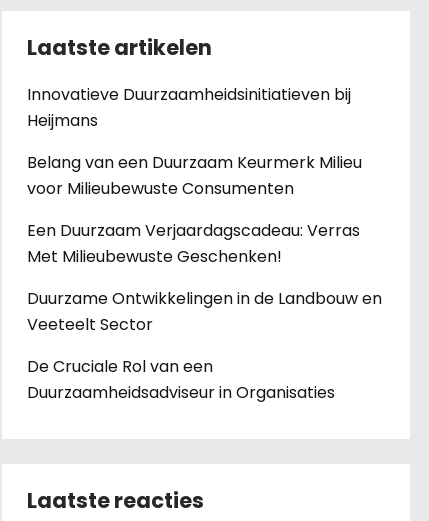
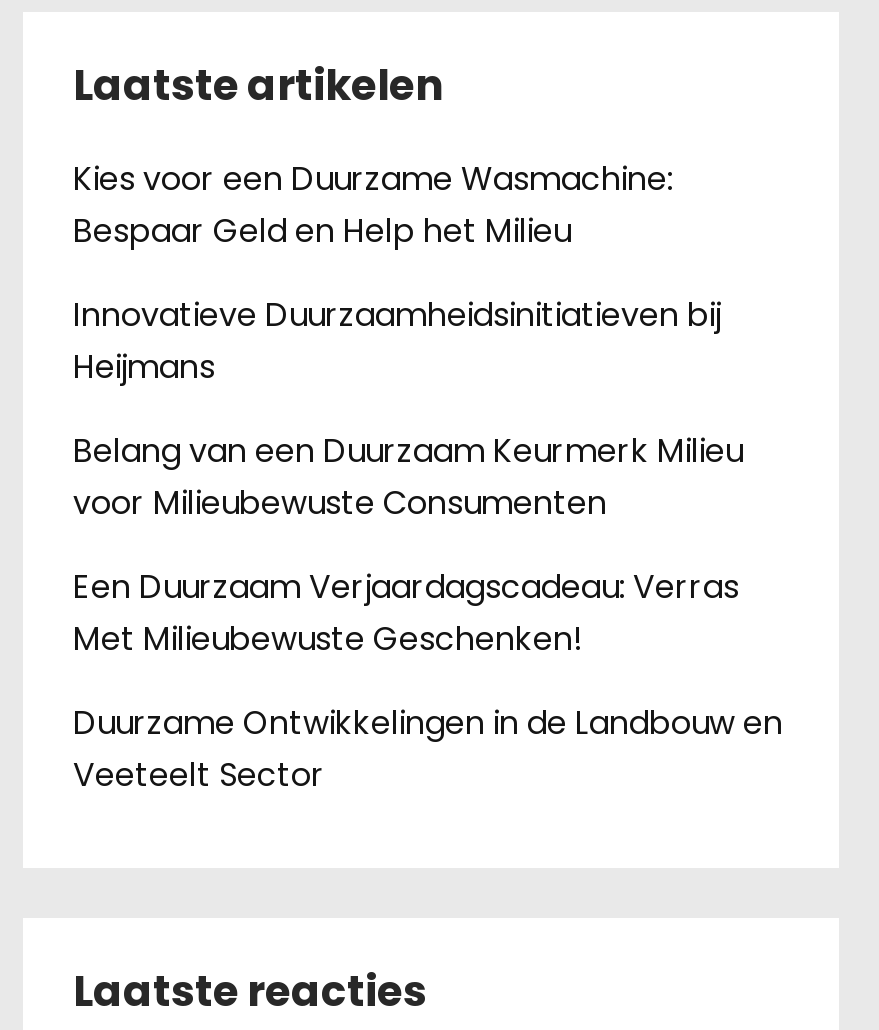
none -> [73,156,673,254] Kies voor een Duurzame Wasmachine: | Bespaar Geld en Help het Milieu
moved [27,83,382,336] -> [73,292,783,798]: Innovatieve Duurzaamheidsinitiatieven bij | Heijmans | Belang van een Duurzaam Keurmerk Milieu | voor Milieubewuste Consumenten | Een Duurzaam Verjaardagscadeau: Verras | Met Milieubewuste Geschenken! | Duurzame Ontwikkelingen in de Landbouw en | Veeteelt Sector
[27,355,335,404] De Cruciale Rol van een | Duurzaamheidsadviseur in Organisaties -> none

